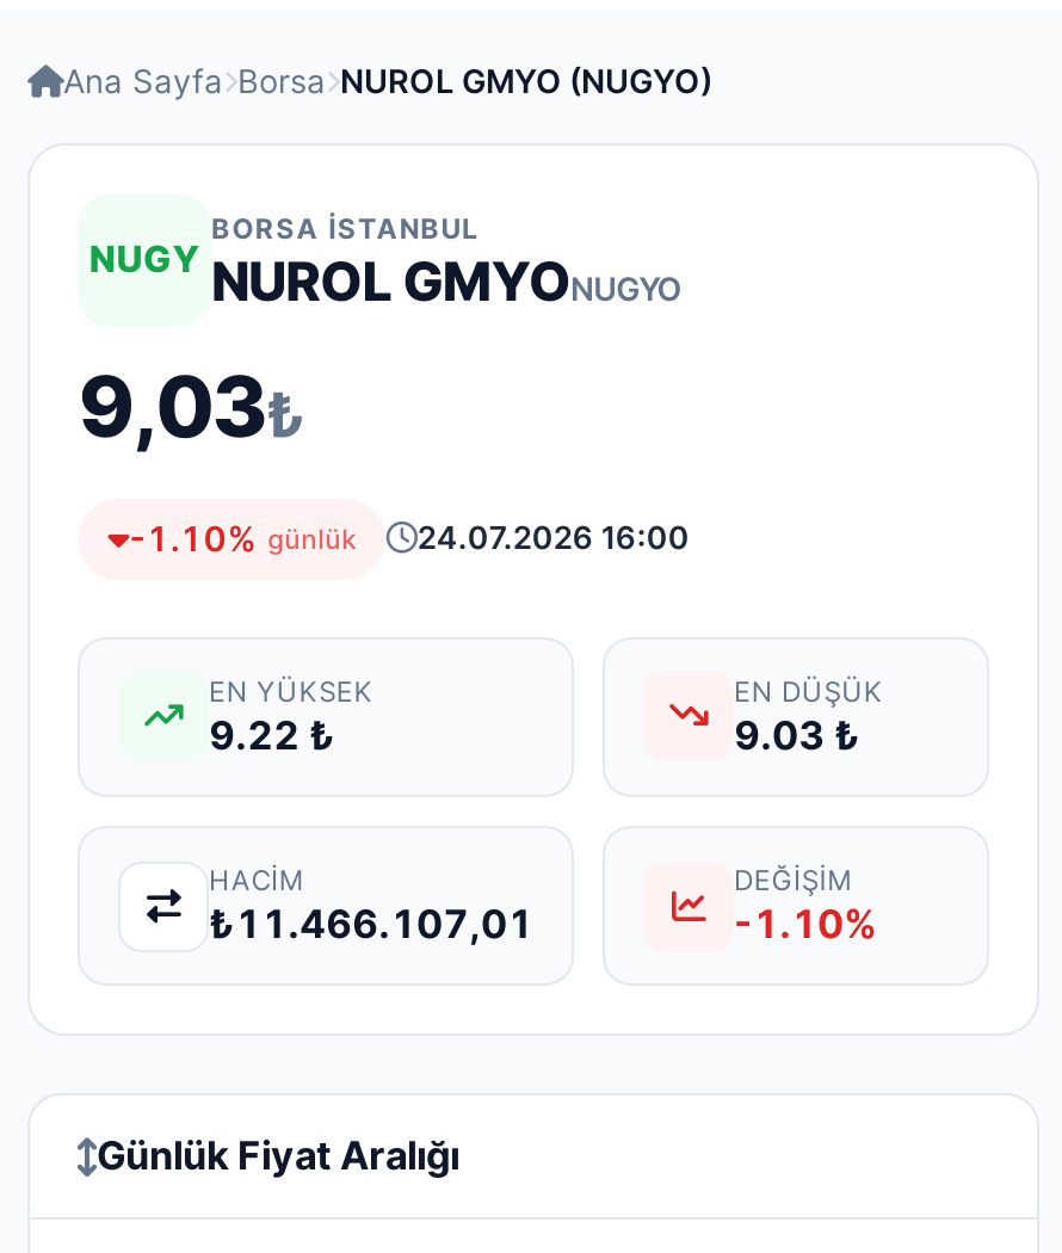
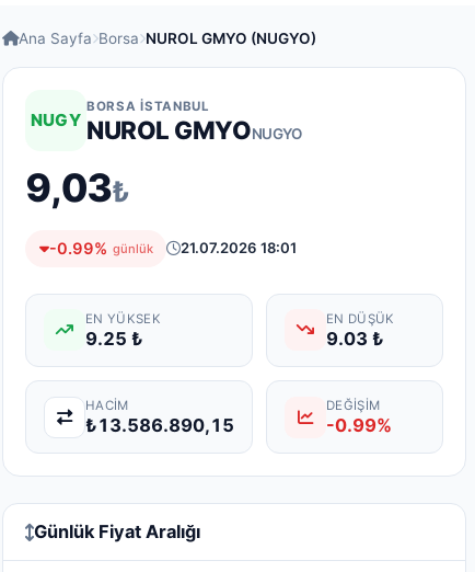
[130,519,356,559] -1.10% günlük -> [49,239,153,258] -0.99% günlük
[417,519,689,557] 24.07.2026 16:00 -> [181,239,297,257] 21.07.2026 18:01
[209,711,335,759] 9.22 ₺ -> [85,328,143,350] 9.25 ₺
[209,900,533,948] ₺11.466.107,01 -> [85,414,234,436] ₺13.586.890,15
[734,900,877,948] -1.10% -> [326,414,392,436] -0.99%

